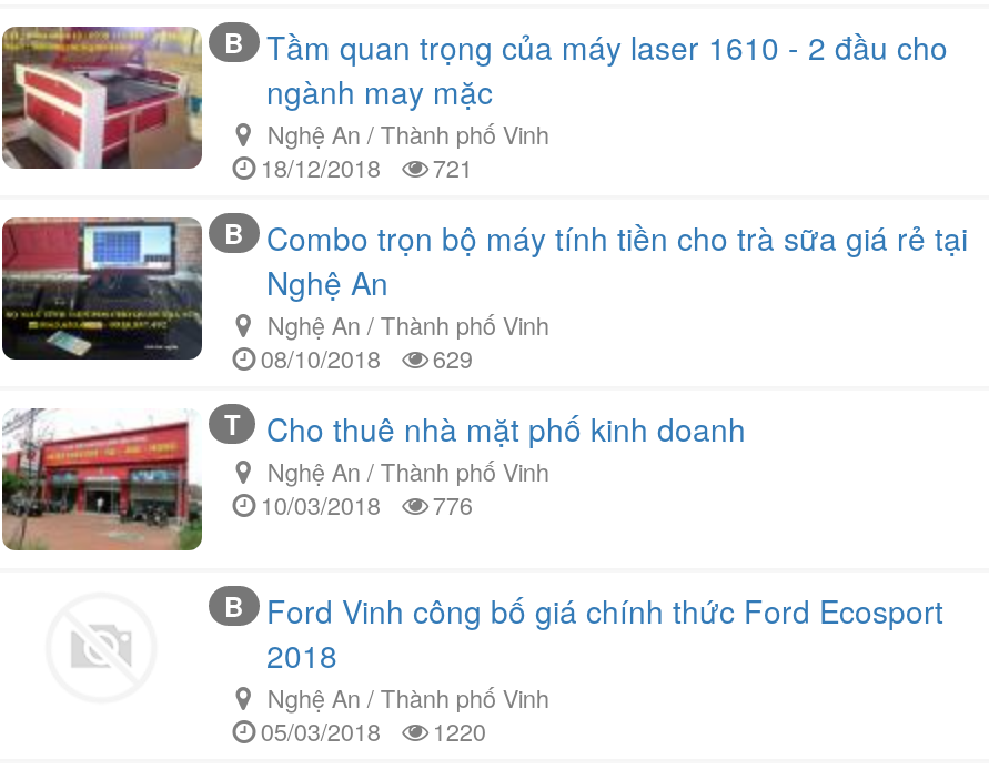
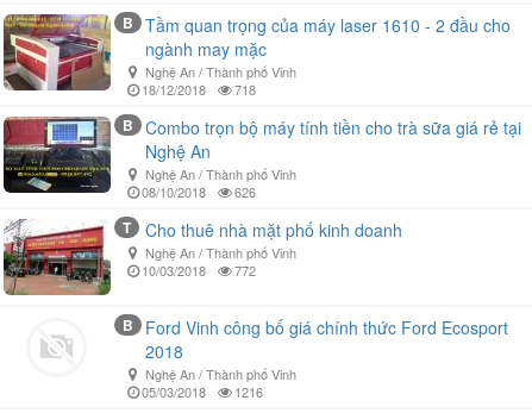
[261,149,472,184] 18/12/2018 721 -> [142,80,256,99] 18/12/2018 718
[261,340,472,375] 08/10/2018 629 -> [142,182,256,201] 08/10/2018 626
[261,486,472,522] 10/03/2018 776 -> [142,261,256,280] 10/03/2018 772
[261,712,486,748] 05/03/2018 1220 -> [142,382,263,401] 05/03/2018 1216

